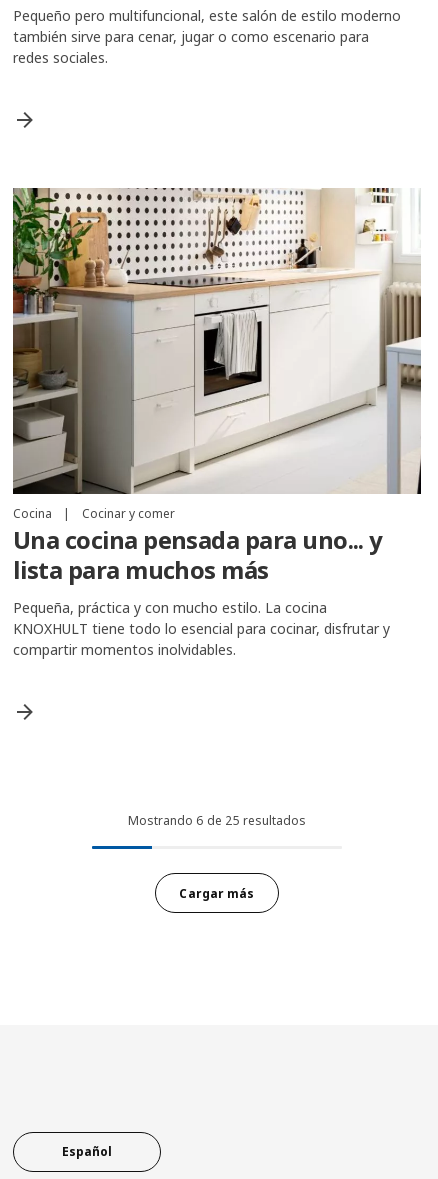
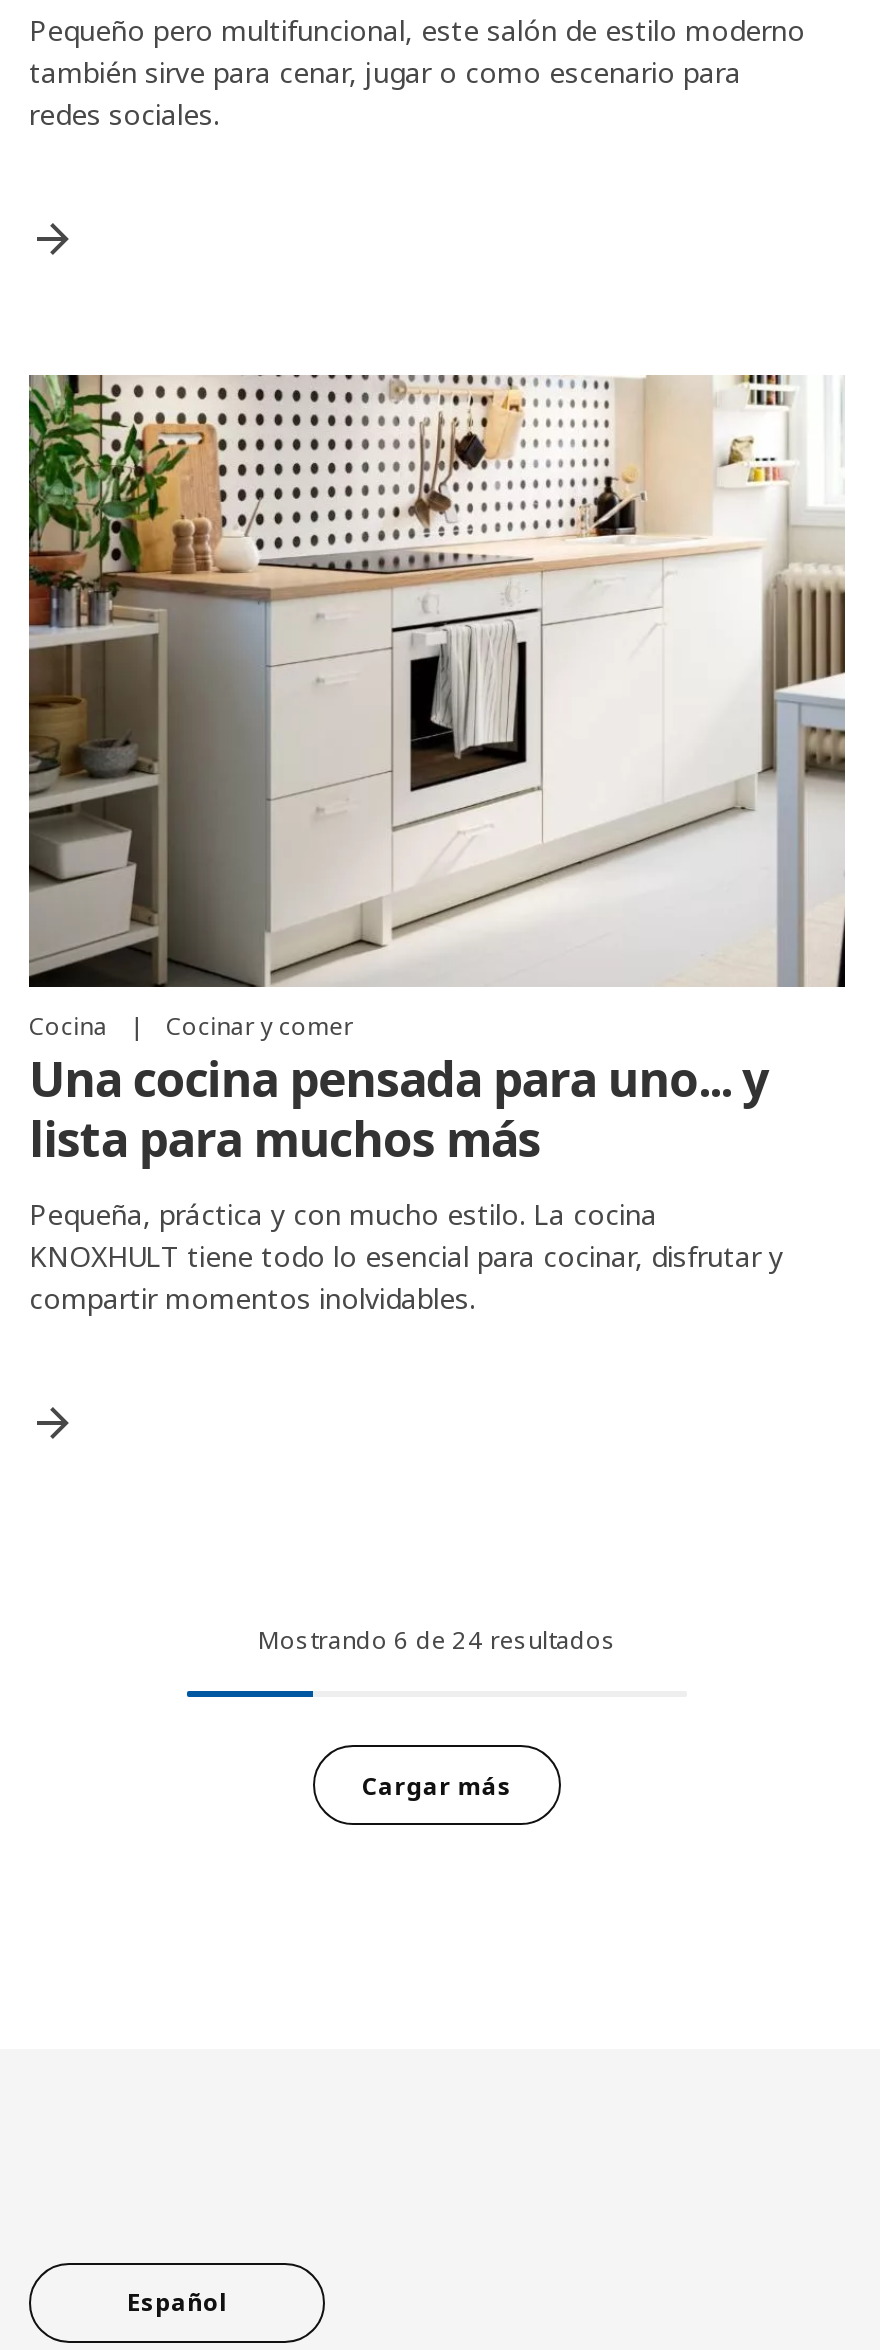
[128,812,306,829] Mostrando 6 de 25 resultados -> [258,1624,616,1658] Mostrando 6 de 24 resultados

